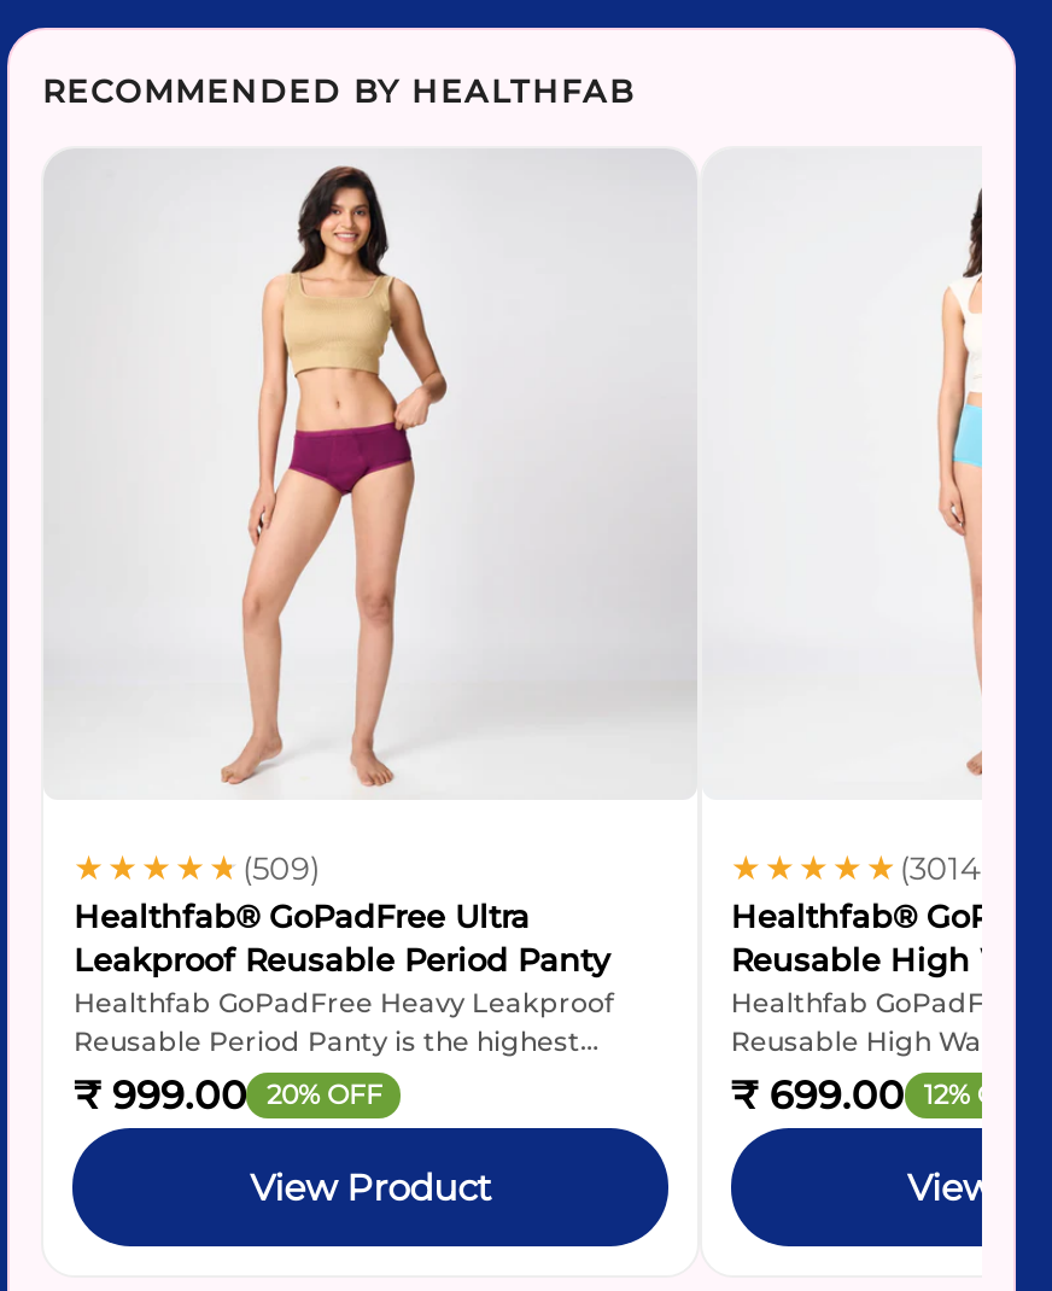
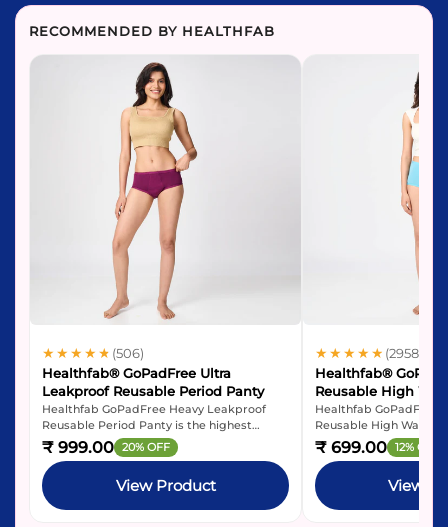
[242,849,319,887] (509) -> [112,345,144,361] (506)
[900,849,991,887] (3014) -> [385,345,423,361] (2958)

